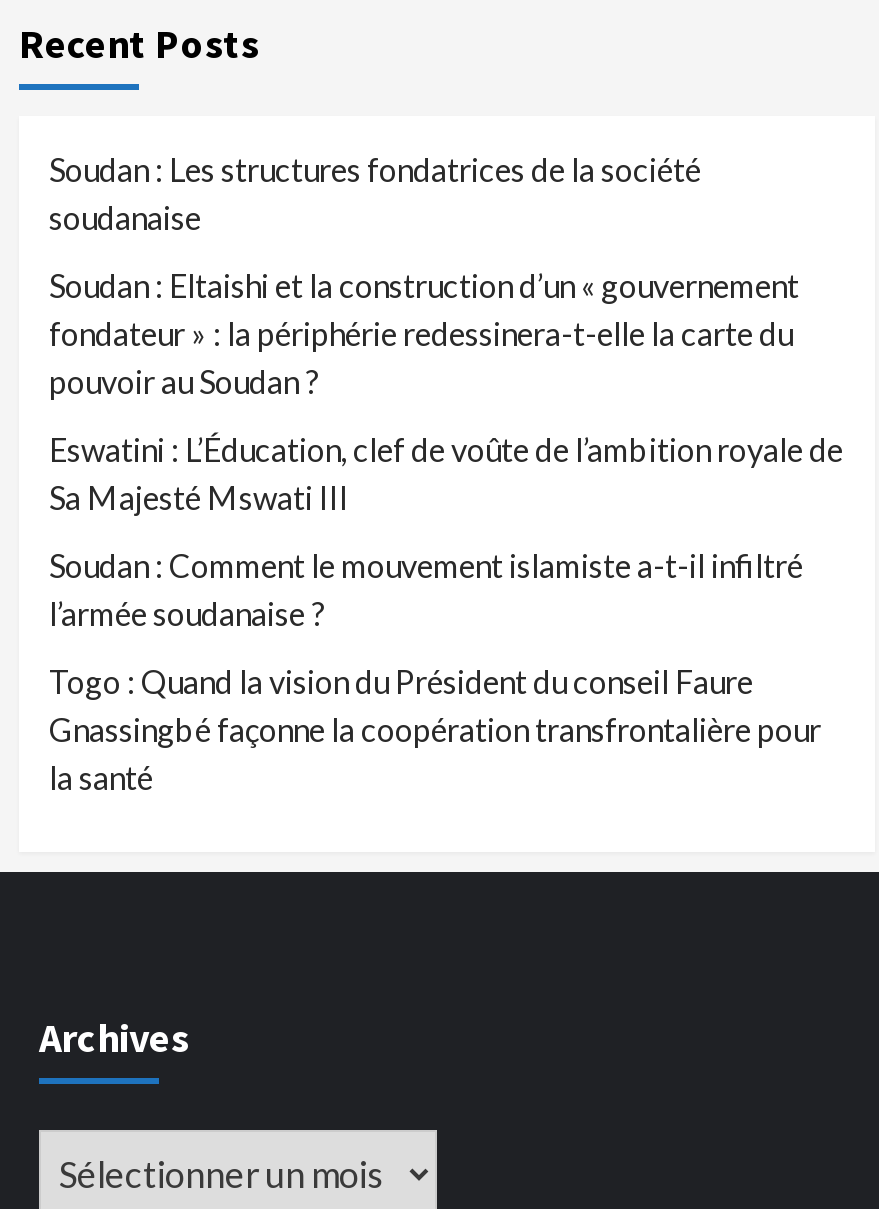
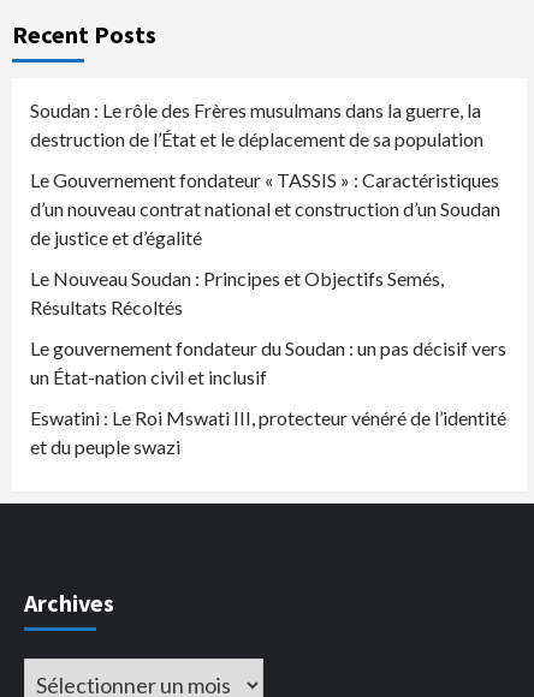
[49,150,701,236] Soudan : Les structures fondatrices de la société | soudanaise -> [30,98,483,150] Soudan : Le rôle des Frères musulmans dans la guerre, la | destruction de l’État et le déplacement de sa population
[49,266,799,400] Soudan : Eltaishi et la construction d’un « gouvernement | fondateur » : la périphérie redessinera-t-elle la carte du | pouvoir au Soudan ? -> [30,168,500,249] Le Gouvernement fondateur « TASSIS » : Caractéristiques | d’un nouveau contrat national et construction d’un Soudan | de justice et d’égalité
[49,430,843,516] Eswatini : L’Éducation, clef de voûte de l’ambition royale de | Sa Majesté Mswati III -> [30,267,444,318] Le Nouveau Soudan : Principes et Objectifs Semés, | Résultats Récoltés
[49,546,803,632] Soudan : Comment le mouvement islamiste a-t-il infiltré | l’armée soudanaise ? -> [30,336,506,388] Le gouvernement fondateur du Soudan : un pas décisif vers | un État-nation civil et inclusif
[49,662,821,796] Togo : Quand la vision du Président du conseil Faure | Gnassingbé façonne la coopération transfrontalière pour | la santé -> [30,406,506,458] Eswatini : Le Roi Mswati III, protecteur vénéré de l’identité | et du peuple swazi

